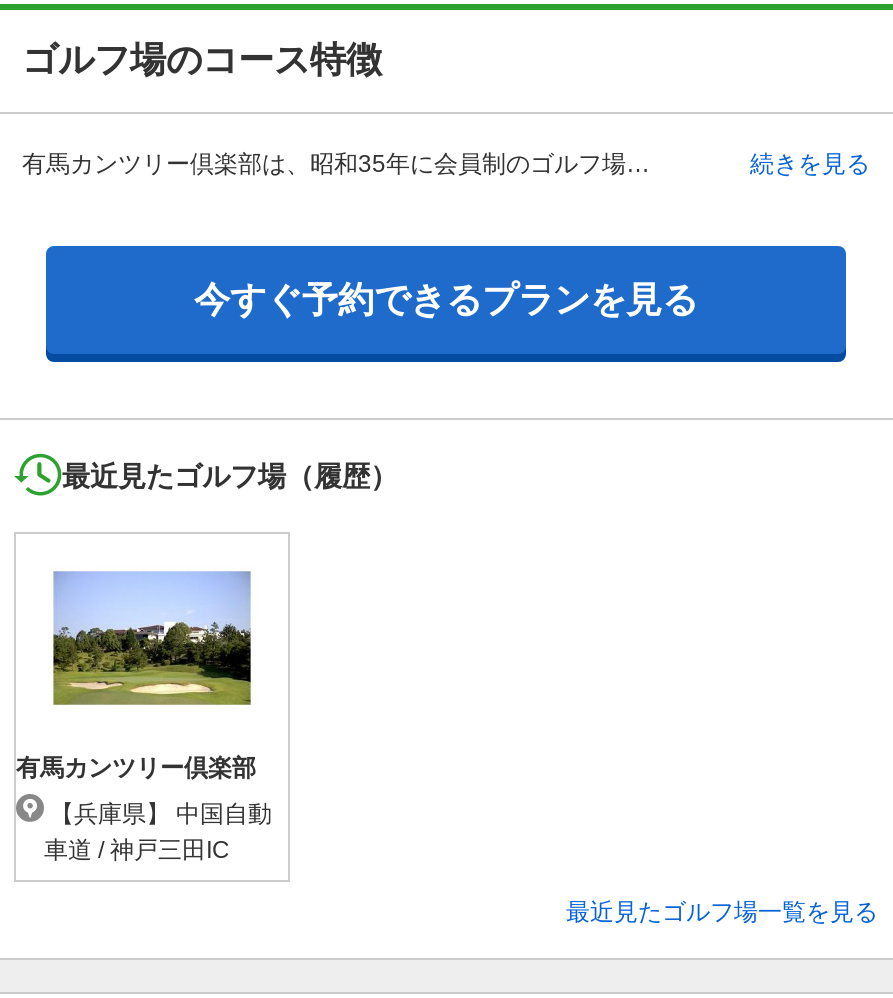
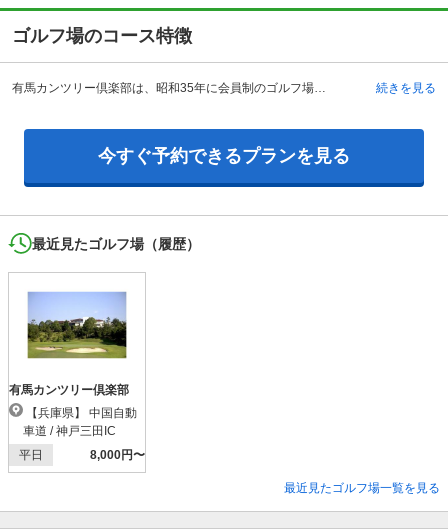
none -> [19,448,145,462] 平日 | 8,000円〜

